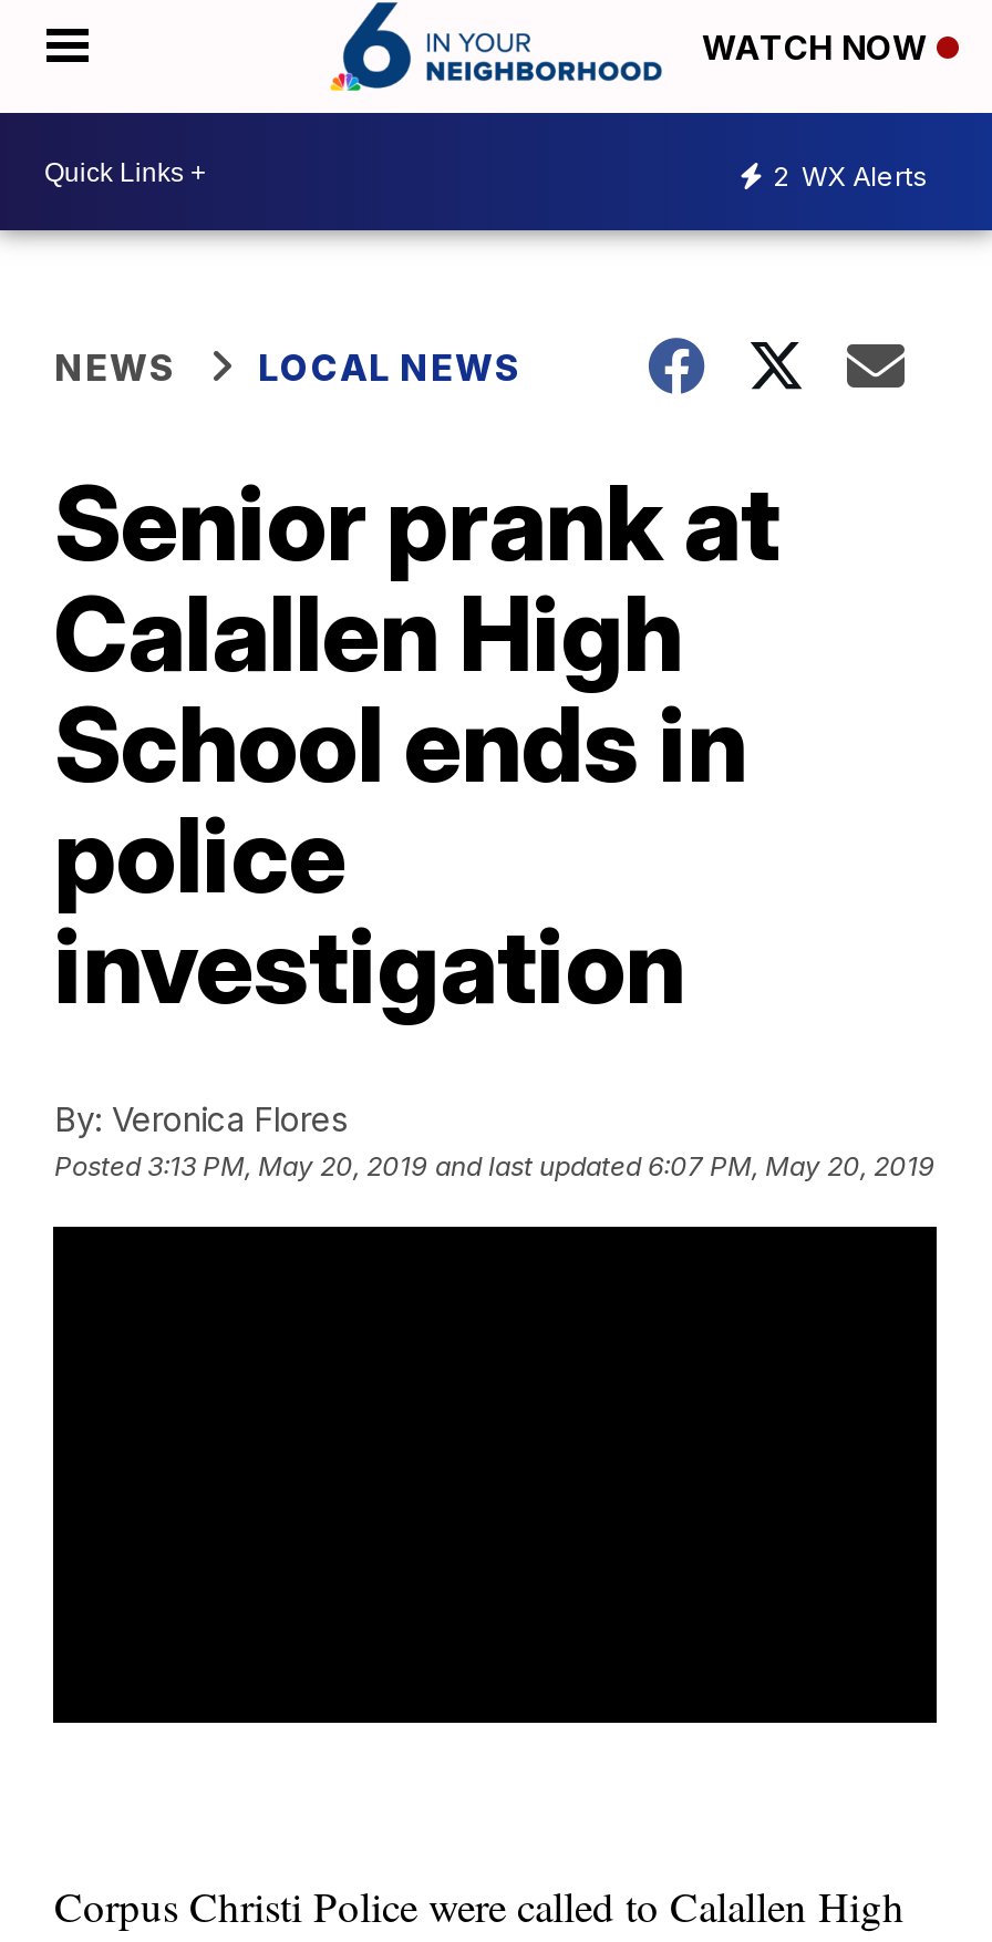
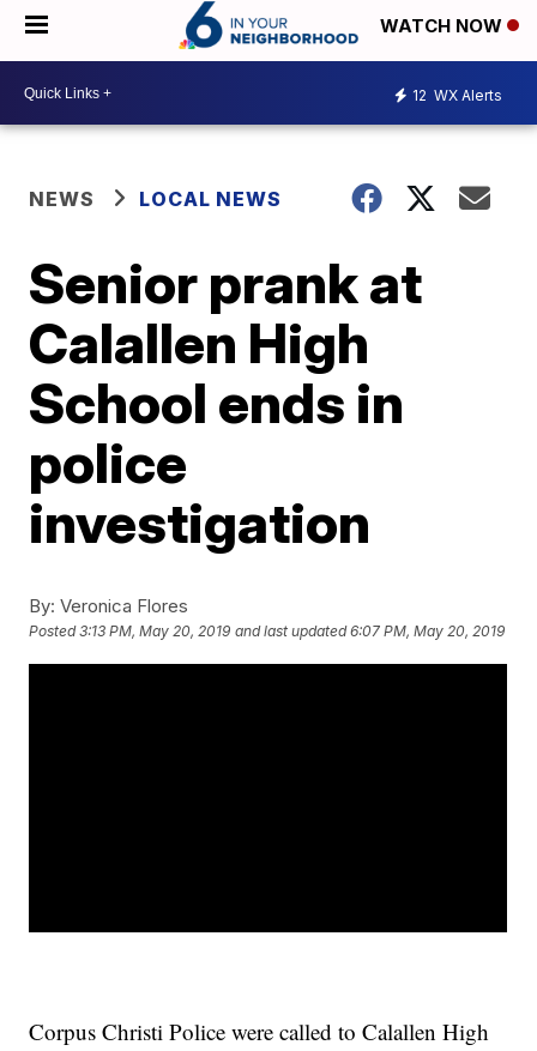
[773,158,928,192] 2 WX Alerts -> [412,86,502,104] 12 WX Alerts

